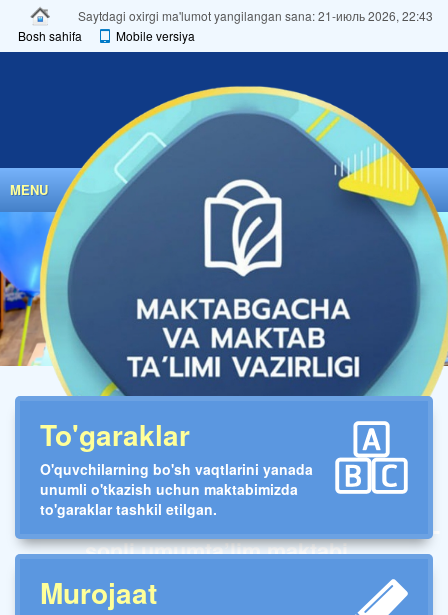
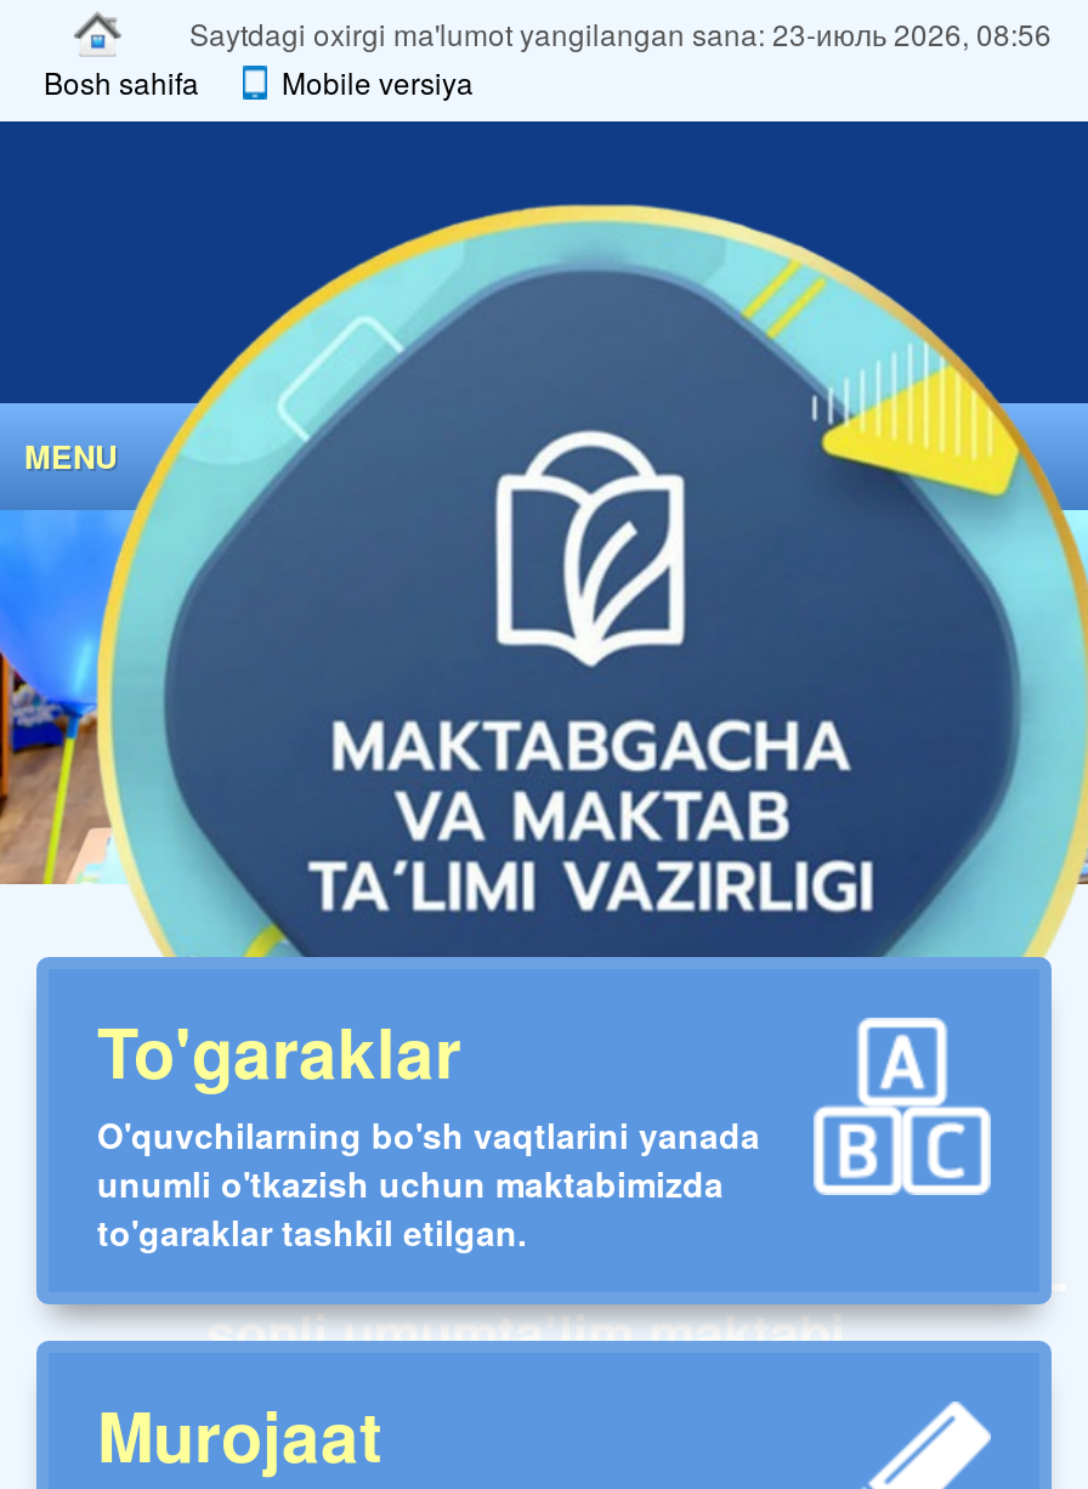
[78,7,433,24] Saytdagi oxirgi ma'lumot yangilangan sana: 21-июль 2026, 22:43 -> [189,12,1052,53] Saytdagi oxirgi ma'lumot yangilangan sana: 23-июль 2026, 08:56

